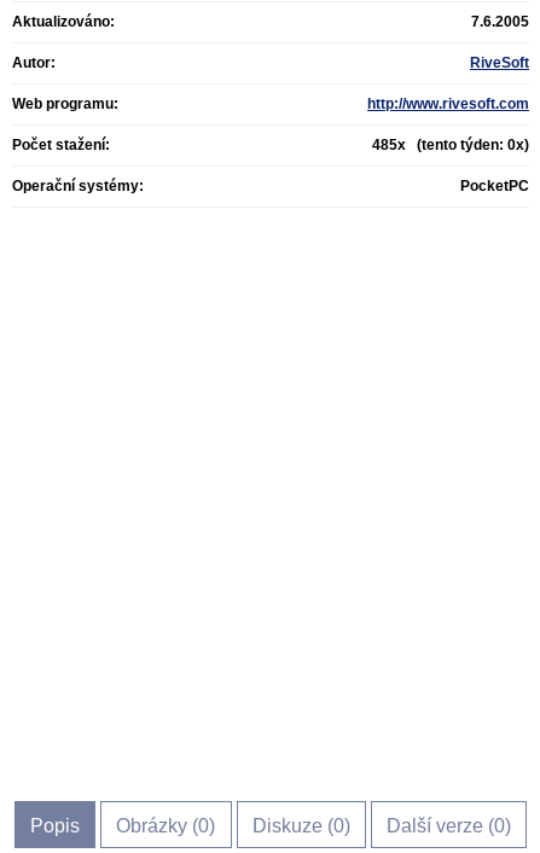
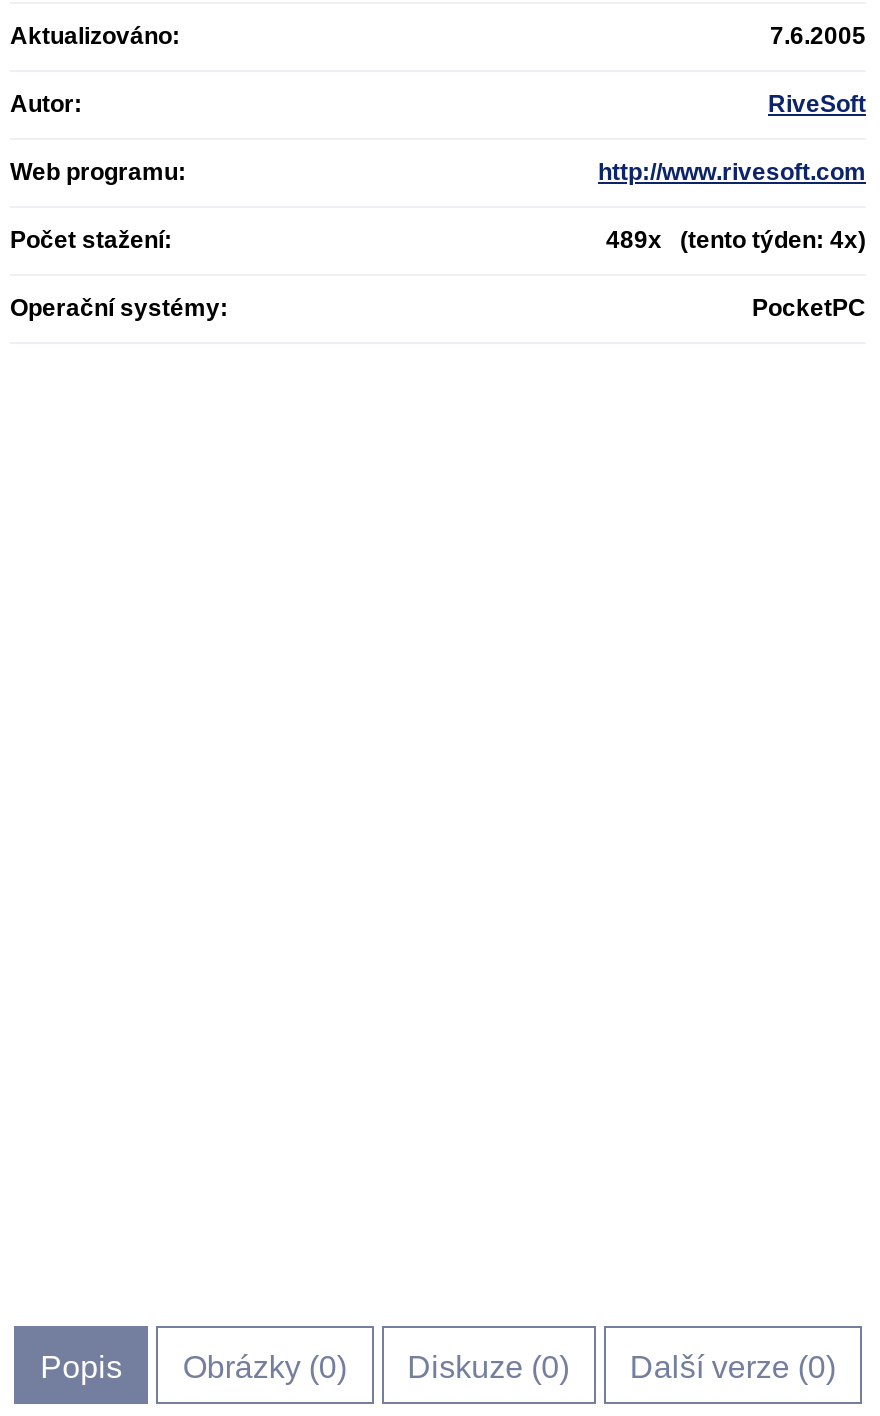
[372,137,529,153] 485x (tento týden: 0x) -> [606,226,866,254] 489x (tento týden: 4x)

